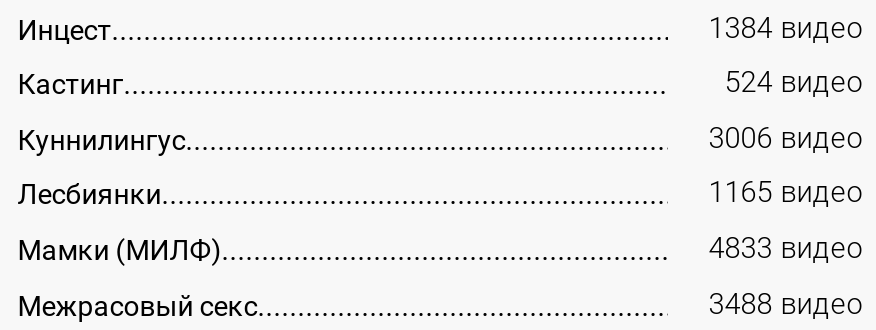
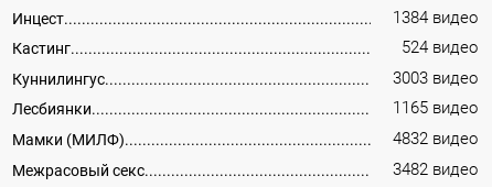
[709,122,863,156] 3006 видео -> [393,69,478,88] 3003 видео
[709,232,863,266] 4833 видео -> [393,130,478,149] 4832 видео
[709,287,863,321] 3488 видео -> [393,160,478,179] 3482 видео

